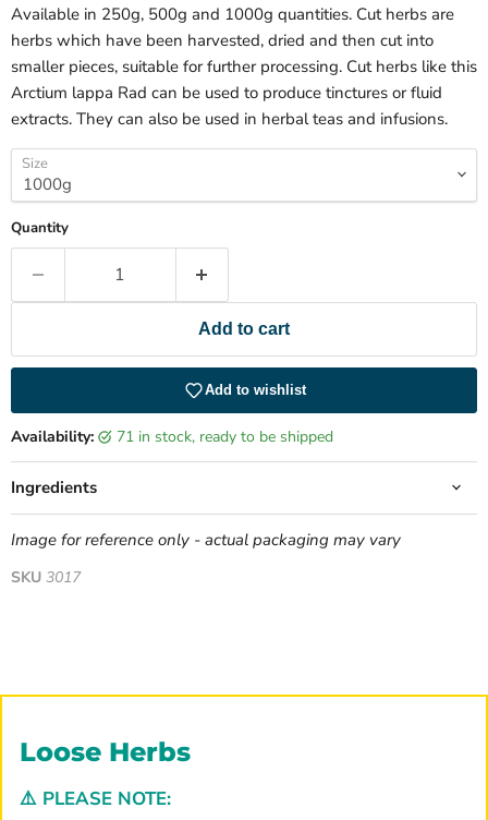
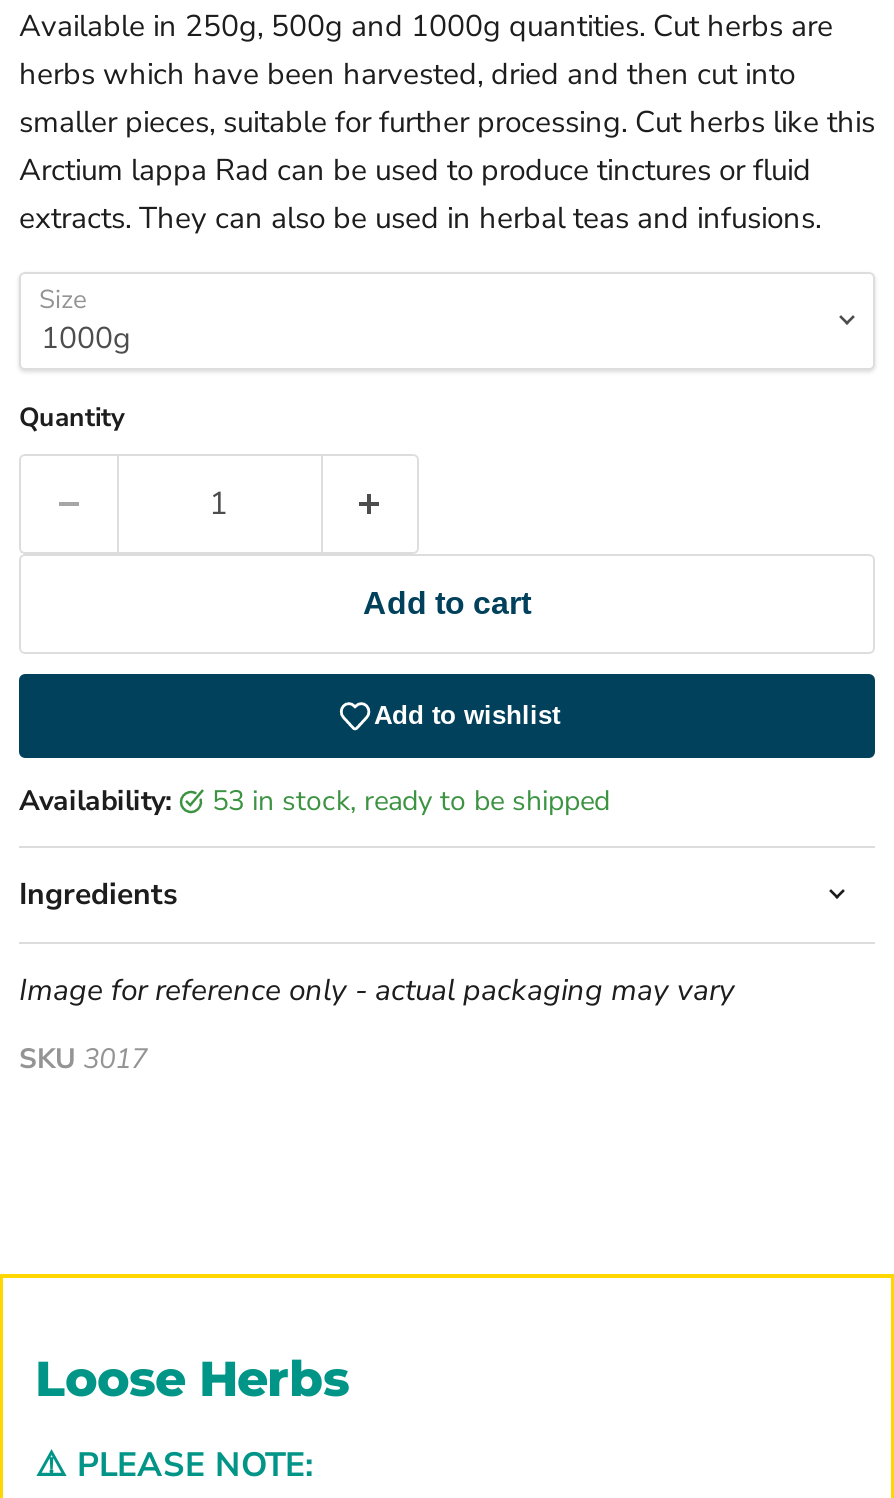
[125,426,333,447] 71 in stock, ready to be shipped -> [228,781,610,819] 53 in stock, ready to be shipped

